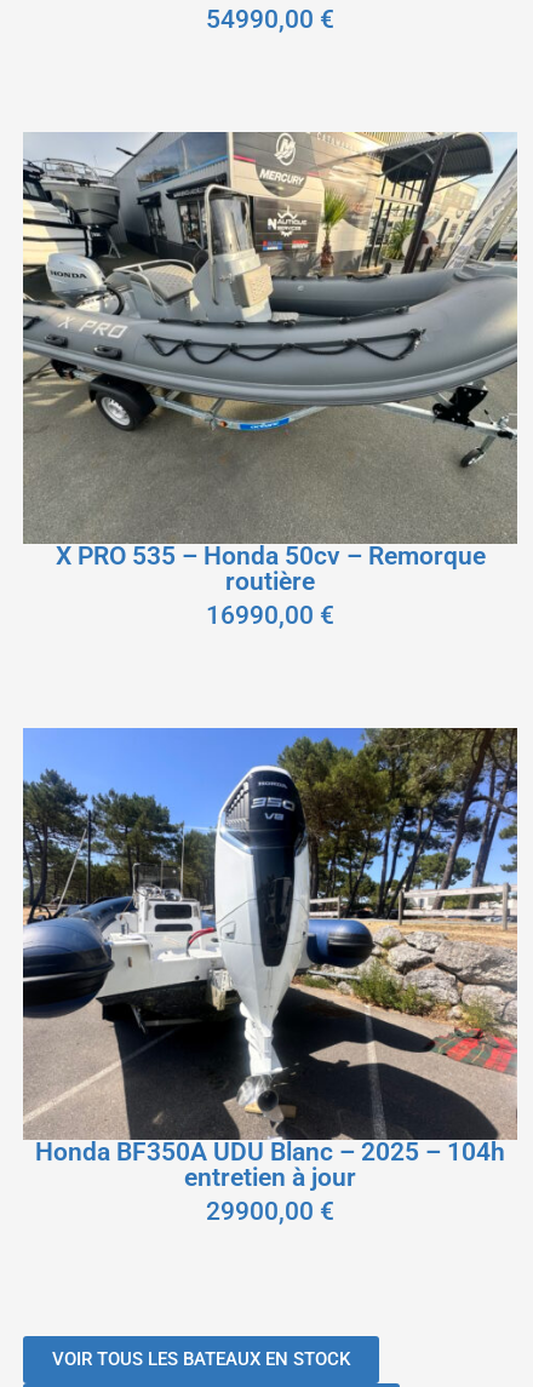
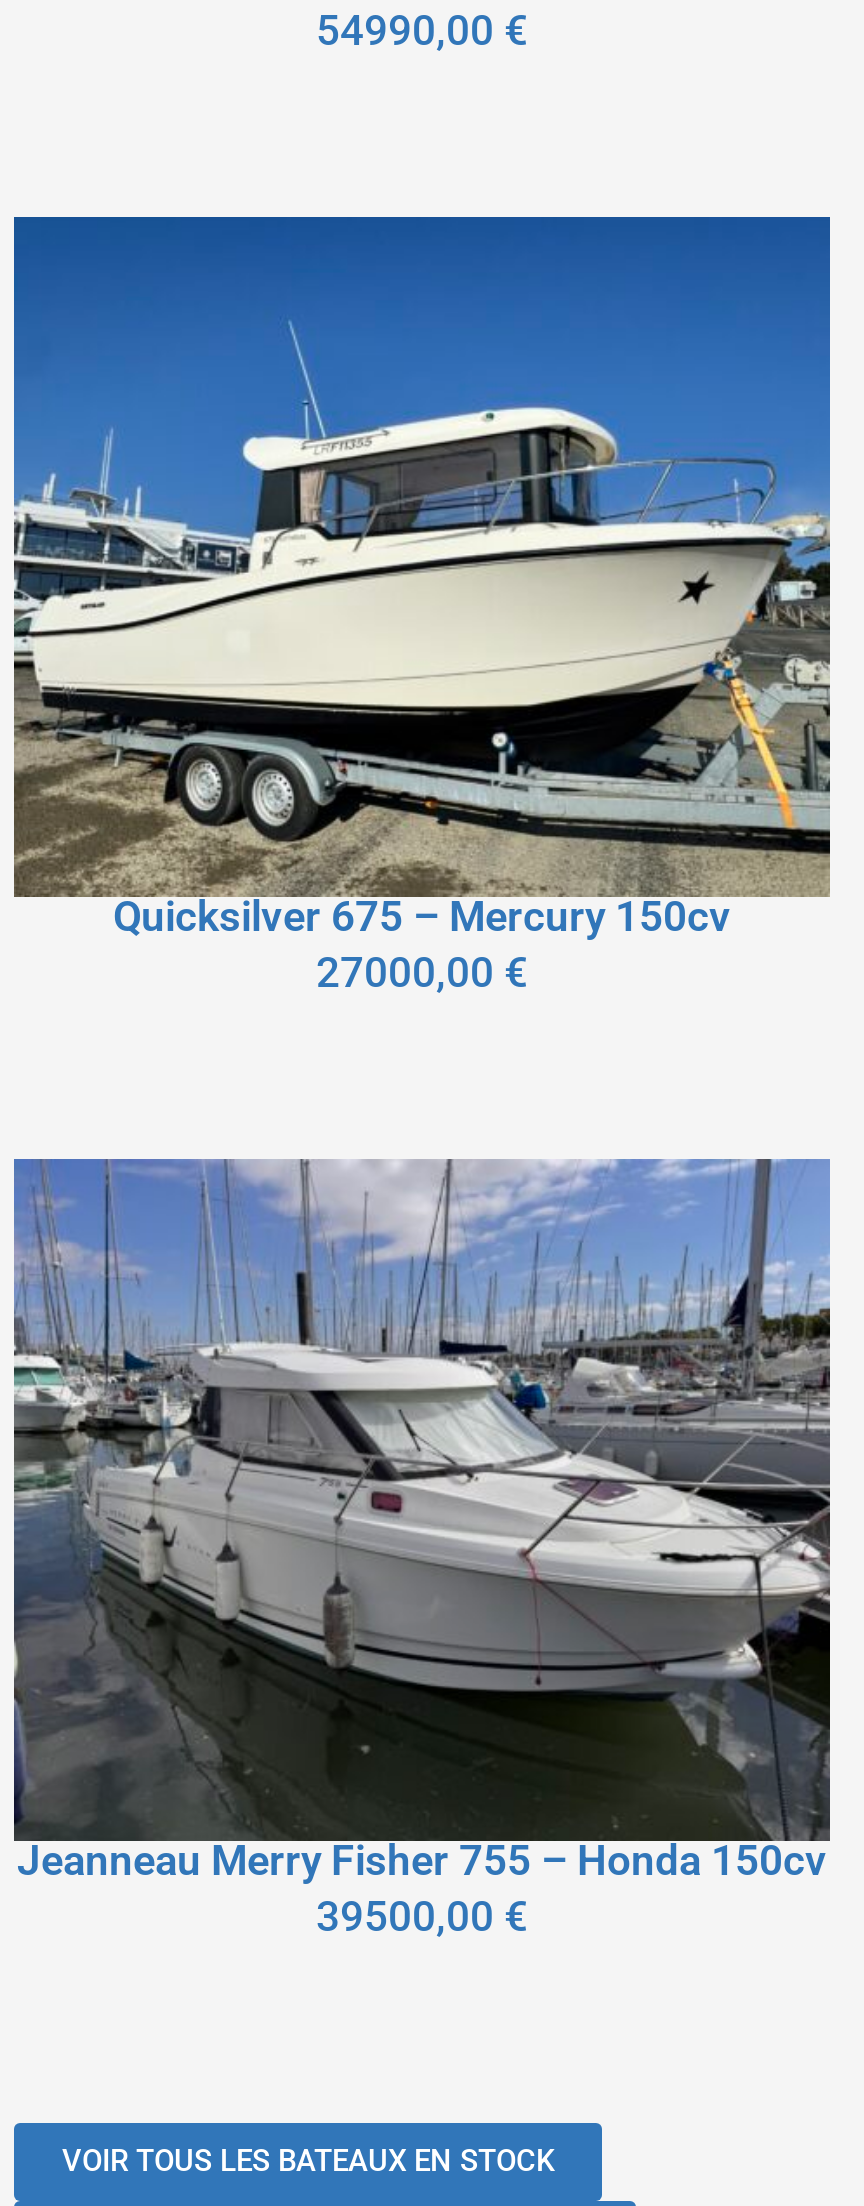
[22,131,518,630] [image] | X PRO 535 – Honda 50cv – Remorque | routière | 16990,00 € -> [12,214,832,998] [image] | Quicksilver 675 – Mercury 150cv | 27000,00 €
[22,727,518,1226] [image] | Honda BF350A UDU Blanc – 2025 – 104h | entretien à jour | 29900,00 € -> [12,1156,832,1940] [image] | Jeanneau Merry Fisher 755 – Honda 150cv | 39500,00 €

